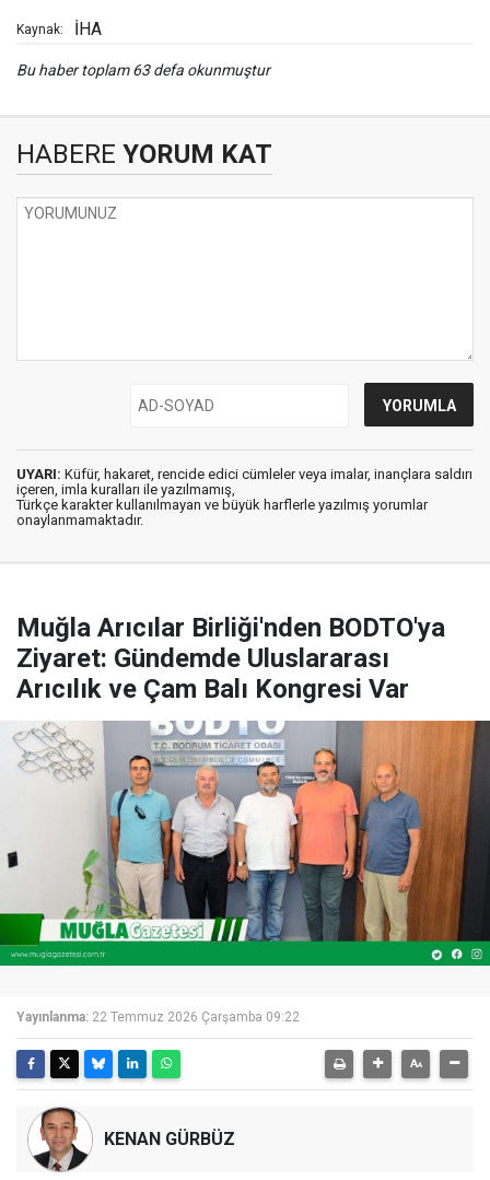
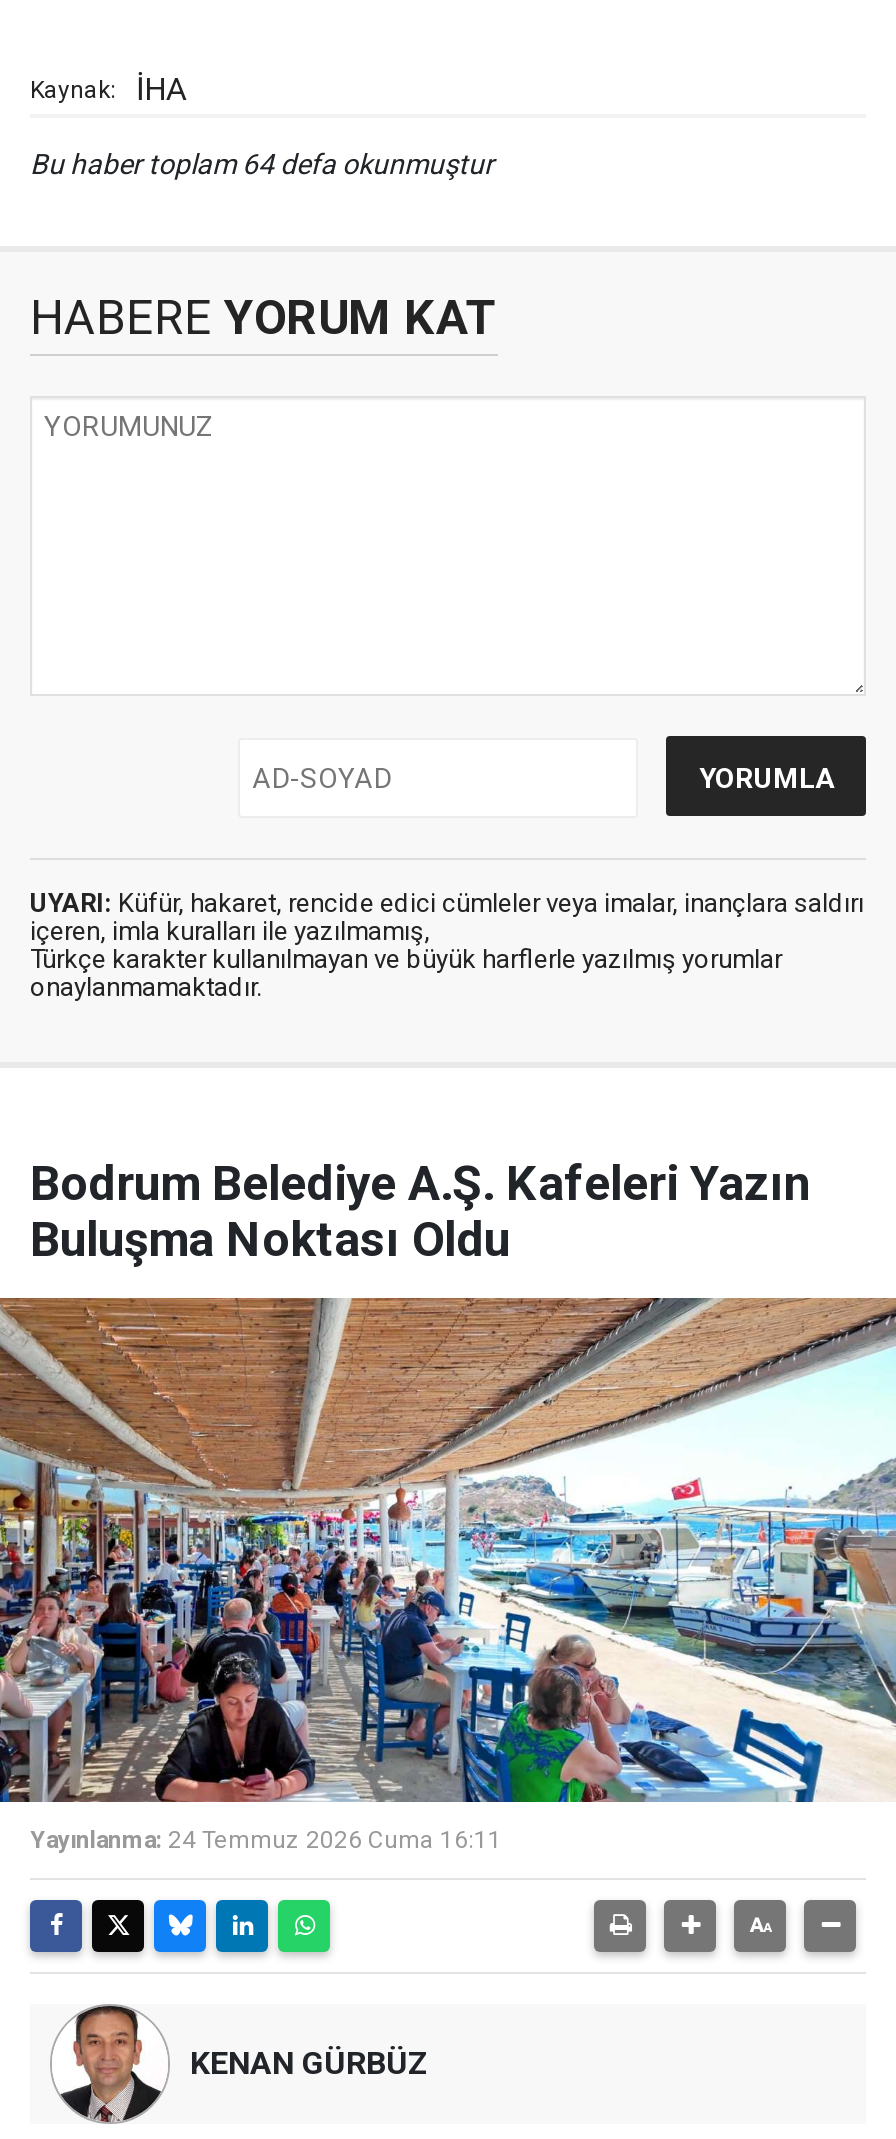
[16,61,270,79] Bu haber toplam 63 defa okunmuştur -> [30,148,494,180] Bu haber toplam 64 defa okunmuştur
[16,612,445,704] Muğla Arıcılar Birliği'nden BODTO'ya | Ziyaret: Gündemde Uluslararası | Arıcılık ve Çam Balı Kongresi Var -> [30,1156,810,1268] Bodrum Belediye A.Ş. Kafeleri Yazın | Buluşma Noktası Oldu
[3,720,487,1025] [image] | Yayınlanma: 22 Temmuz 2026 Çarşamba 09:22 -> [6,1296,890,1854] [image] | Yayınlanma: 24 Temmuz 2026 Cuma 16:11

